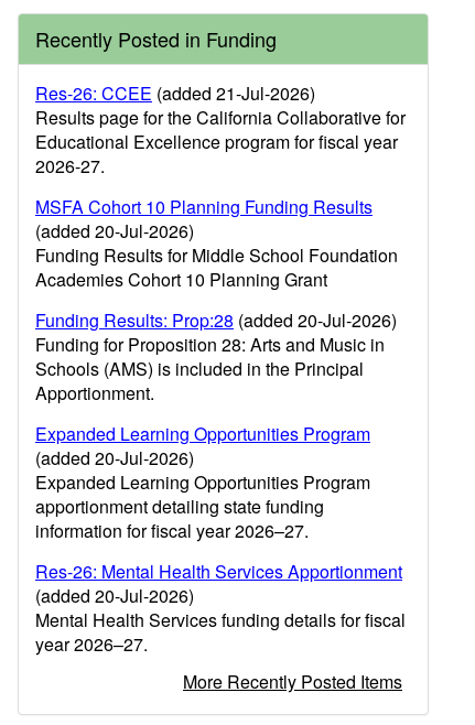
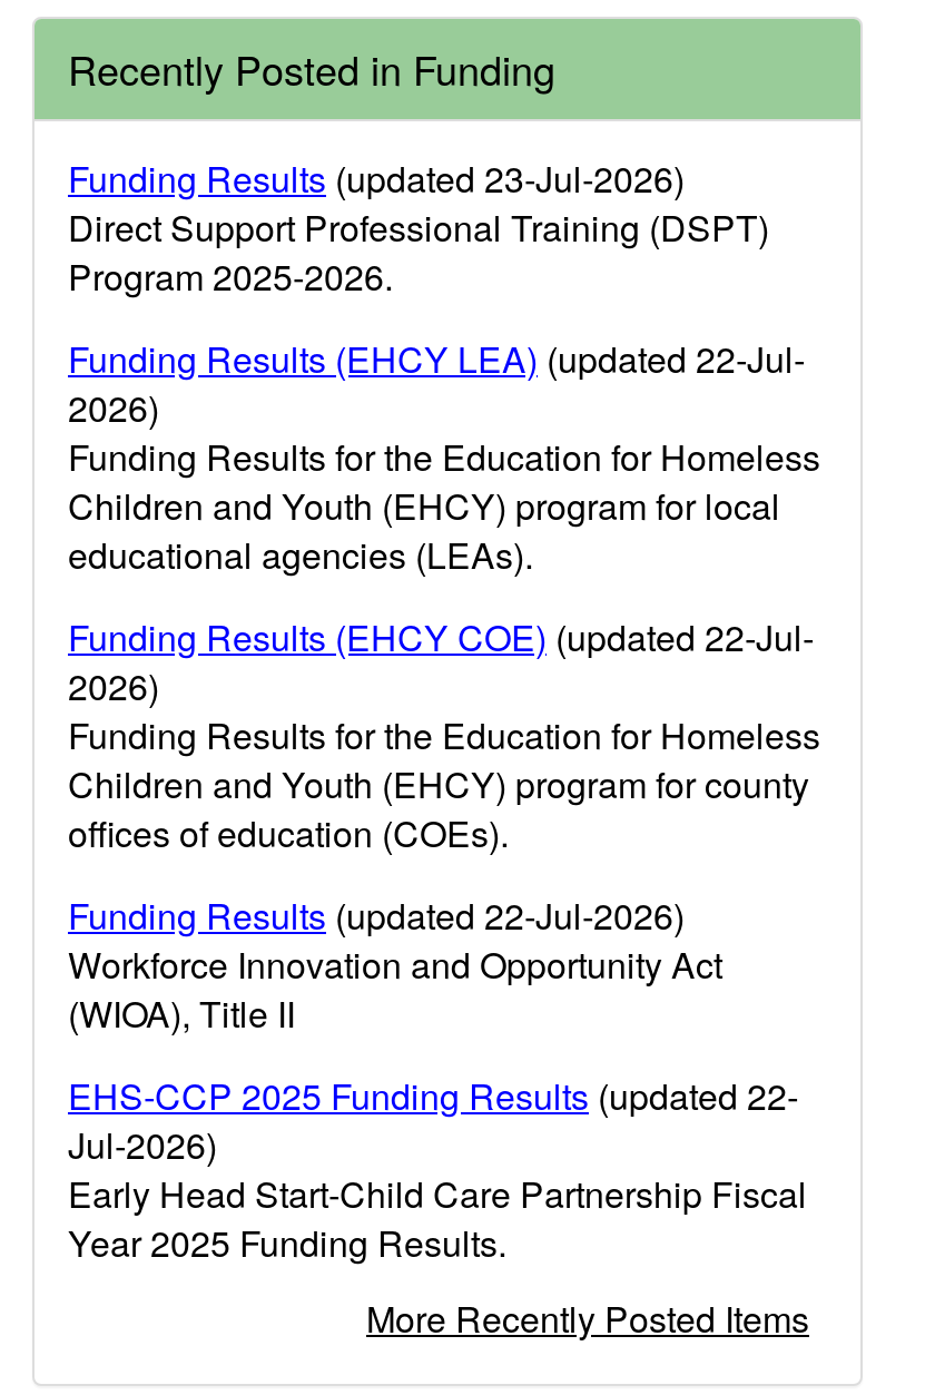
[35,80,406,178] Res-26: CCEE (added 21-Jul-2026) | Results page for the California Collaborative for | Educational Excellence program for fiscal year | 2026-27. -> [68,153,769,302] Funding Results (updated 23-Jul-2026) | Direct Support Professional Training (DSPT) | Program 2025-2026.
[35,194,398,292] MSFA Cohort 10 Planning Funding Results | (added 20-Jul-2026) | Funding Results for Middle School Foundation | Academies Cohort 10 Planning Grant -> [68,333,820,580] Funding Results (EHCY LEA) (updated 22-Jul- | 2026) | Funding Results for the Education for Homeless | Children and Youth (EHCY) program for local | educational agencies (LEAs).
[35,307,397,405] Funding Results: Prop:28 (added 20-Jul-2026) | Funding for Proposition 28: Arts and Music in | Schools (AMS) is included in the Principal | Apportionment. -> [68,611,820,858] Funding Results (EHCY COE) (updated 22-Jul- | 2026) | Funding Results for the Education for Homeless | Children and Youth (EHCY) program for county | offices of education (COEs).
[35,421,370,543] Expanded Learning Opportunities Program | (added 20-Jul-2026) | Expanded Learning Opportunities Program | apportionment detailing state funding | information for fiscal year 2026–27. -> [68,890,722,1039] Funding Results (updated 22-Jul-2026) | Workforce Innovation and Opportunity Act | (WIOA), Title II
[35,559,406,657] Res-26: Mental Health Services Apportionment | (added 20-Jul-2026) | Mental Health Services funding details for fiscal | year 2026–27. -> [68,1070,807,1268] EHS-CCP 2025 Funding Results (updated 22- | Jul-2026) | Early Head Start-Child Care Partnership Fiscal | Year 2025 Funding Results.

